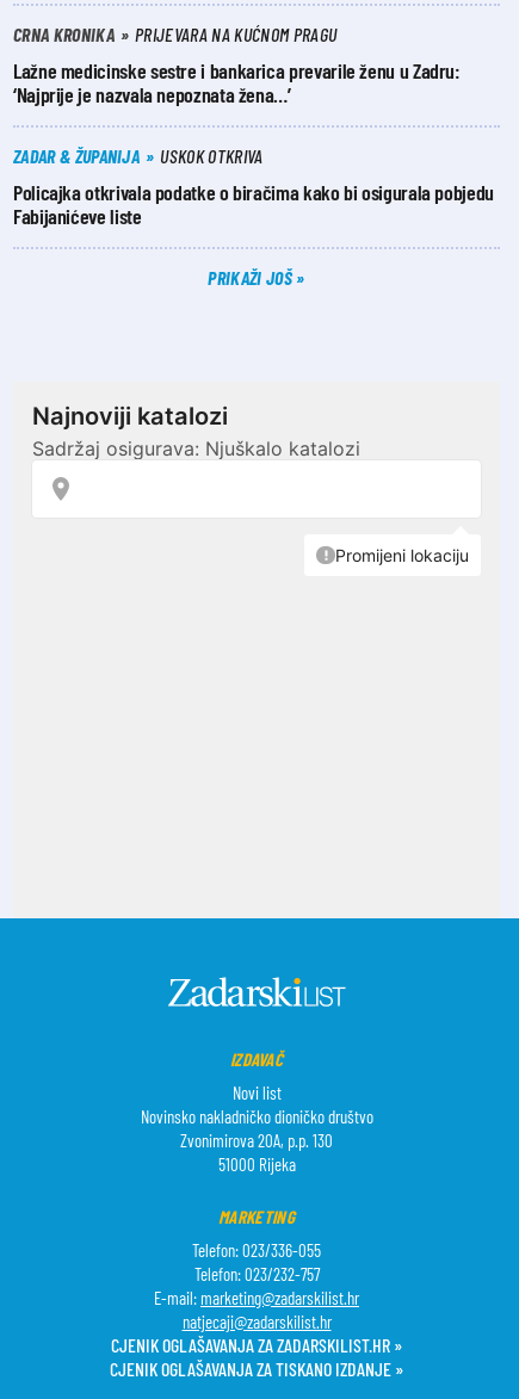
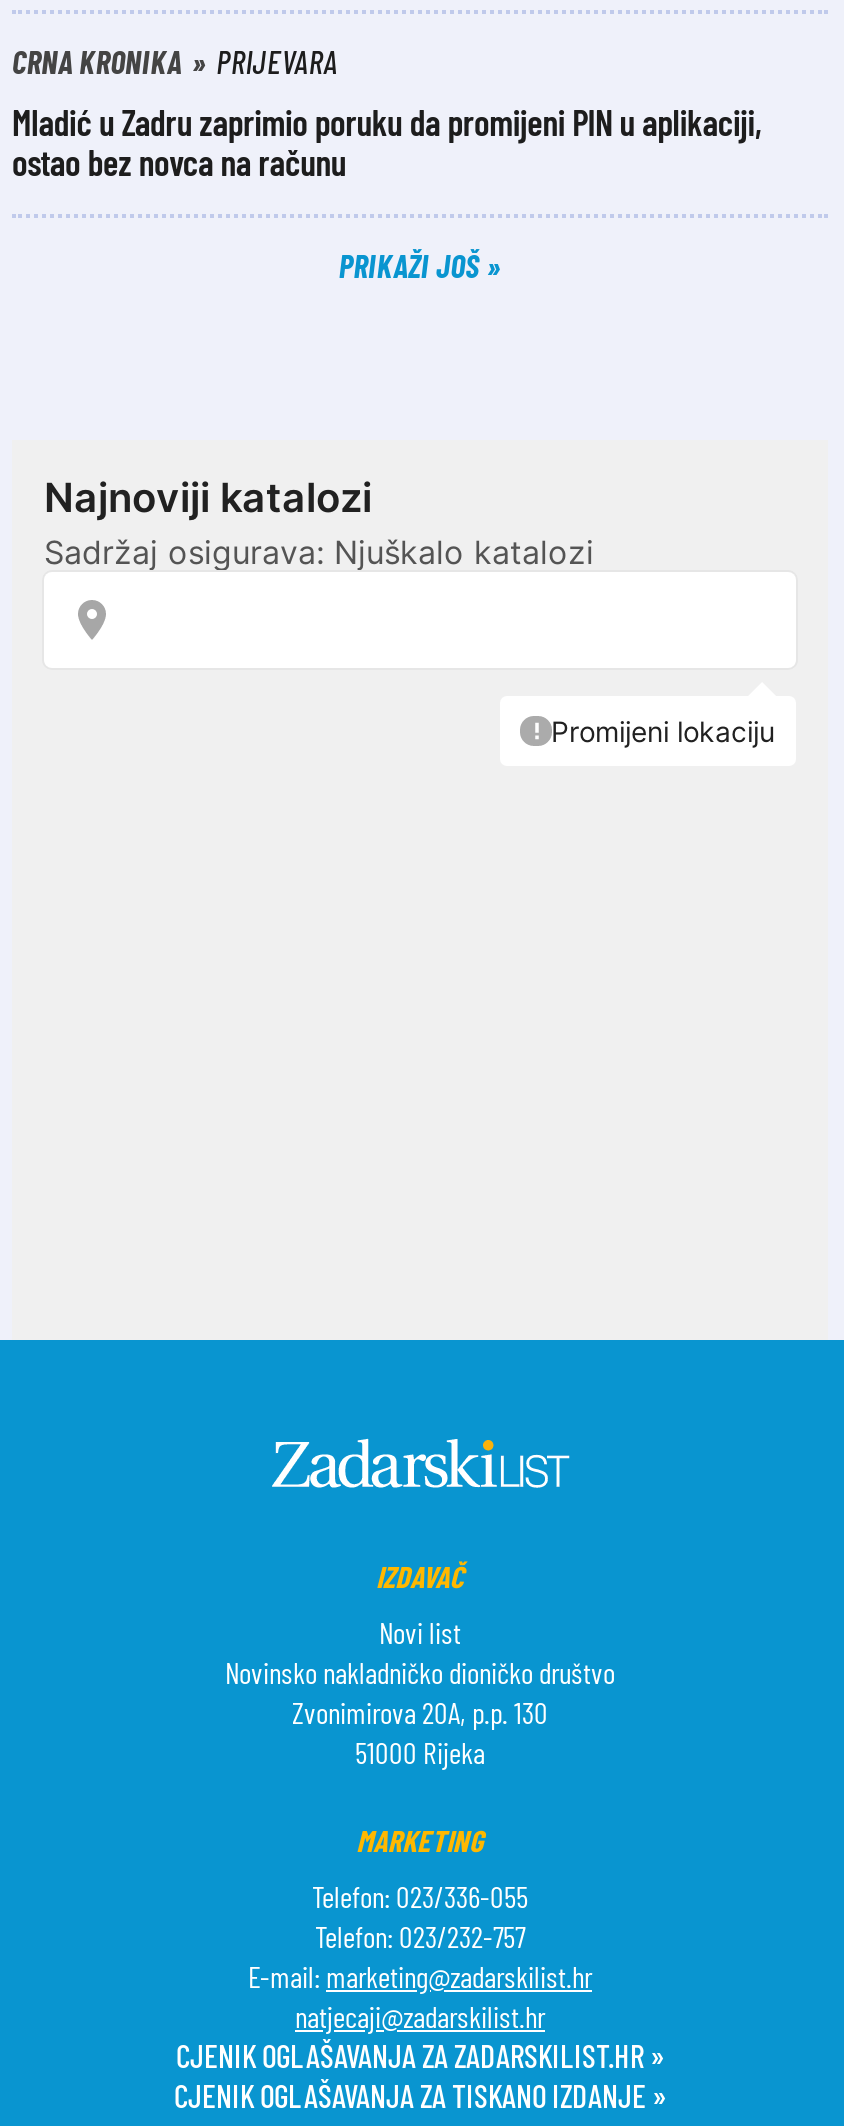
[13,23,494,229] PRIJEVARA NA KUĆNOM PRAGU | Lažne medicinske sestre i bankarica prevarile ženu u Zadru: | ‘Najprije je nazvala nepoznata žena…’ | ZADAR & ŽUPANIJA | USKOK OTKRIVA | Policajka otkrivala podatke o biračima kako bi osigurala pobjedu | Fabijanićeve liste -> [12,42,762,184] PRIJEVARA | Mladić u Zadru zaprimio poruku da promijeni PIN u aplikaciji, | ostao bez novca na računu

